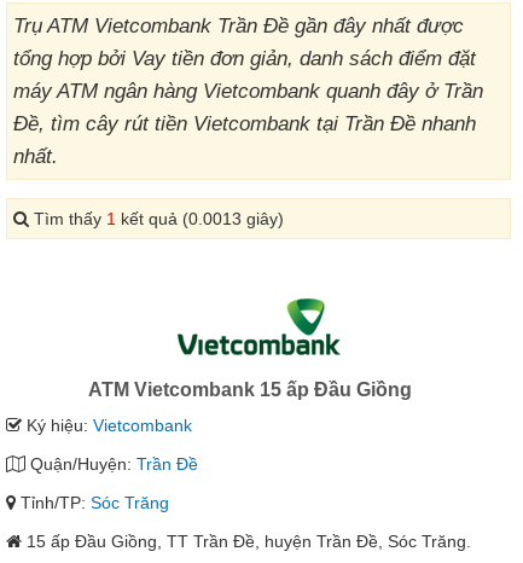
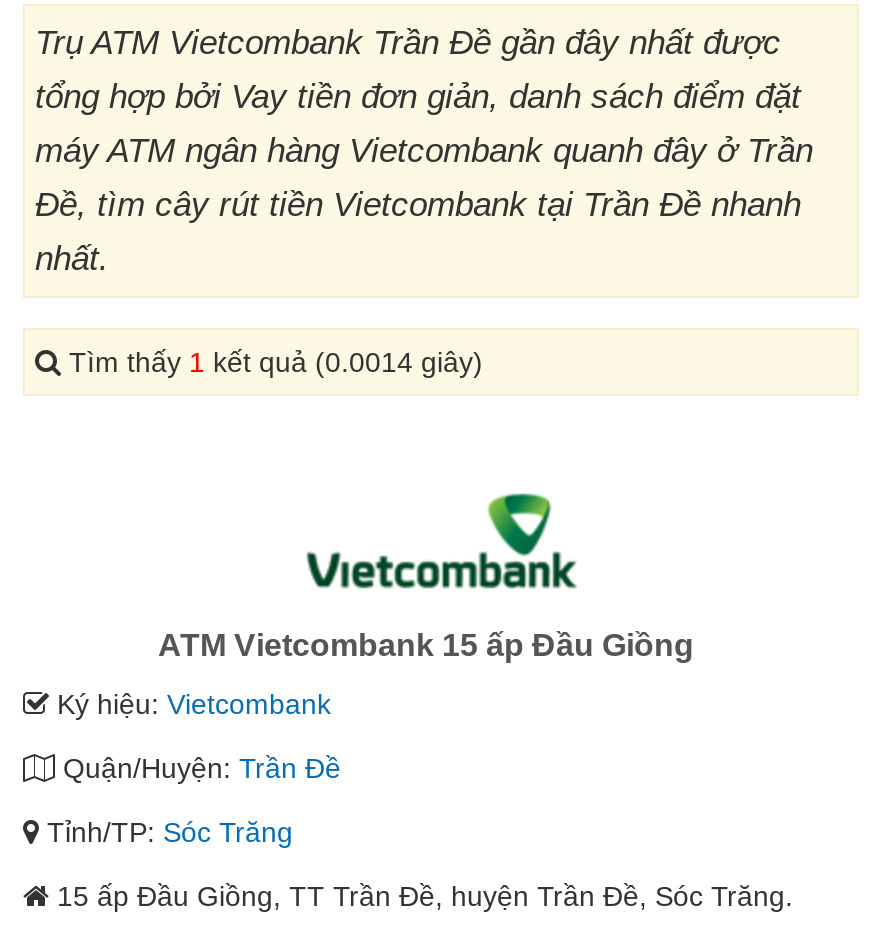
[29,209,284,228] Tìm thấy 1 kết quả (0.0013 giây) -> [61,346,483,378] Tìm thấy 1 kết quả (0.0014 giây)

